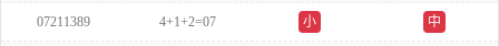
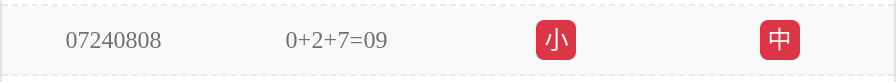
[37,14,90,30] 07211389 -> [66,26,162,54] 07240808
[159,14,216,30] 4+1+2=07 -> [286,26,388,54] 0+2+7=09

